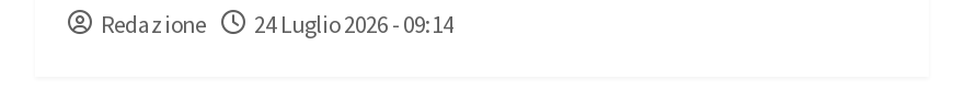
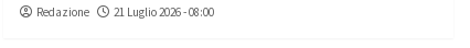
[101,9,453,39] Redazione 24 Luglio 2026 - 09:14 -> [36,4,214,20] Redazione 21 Luglio 2026 - 08:00

